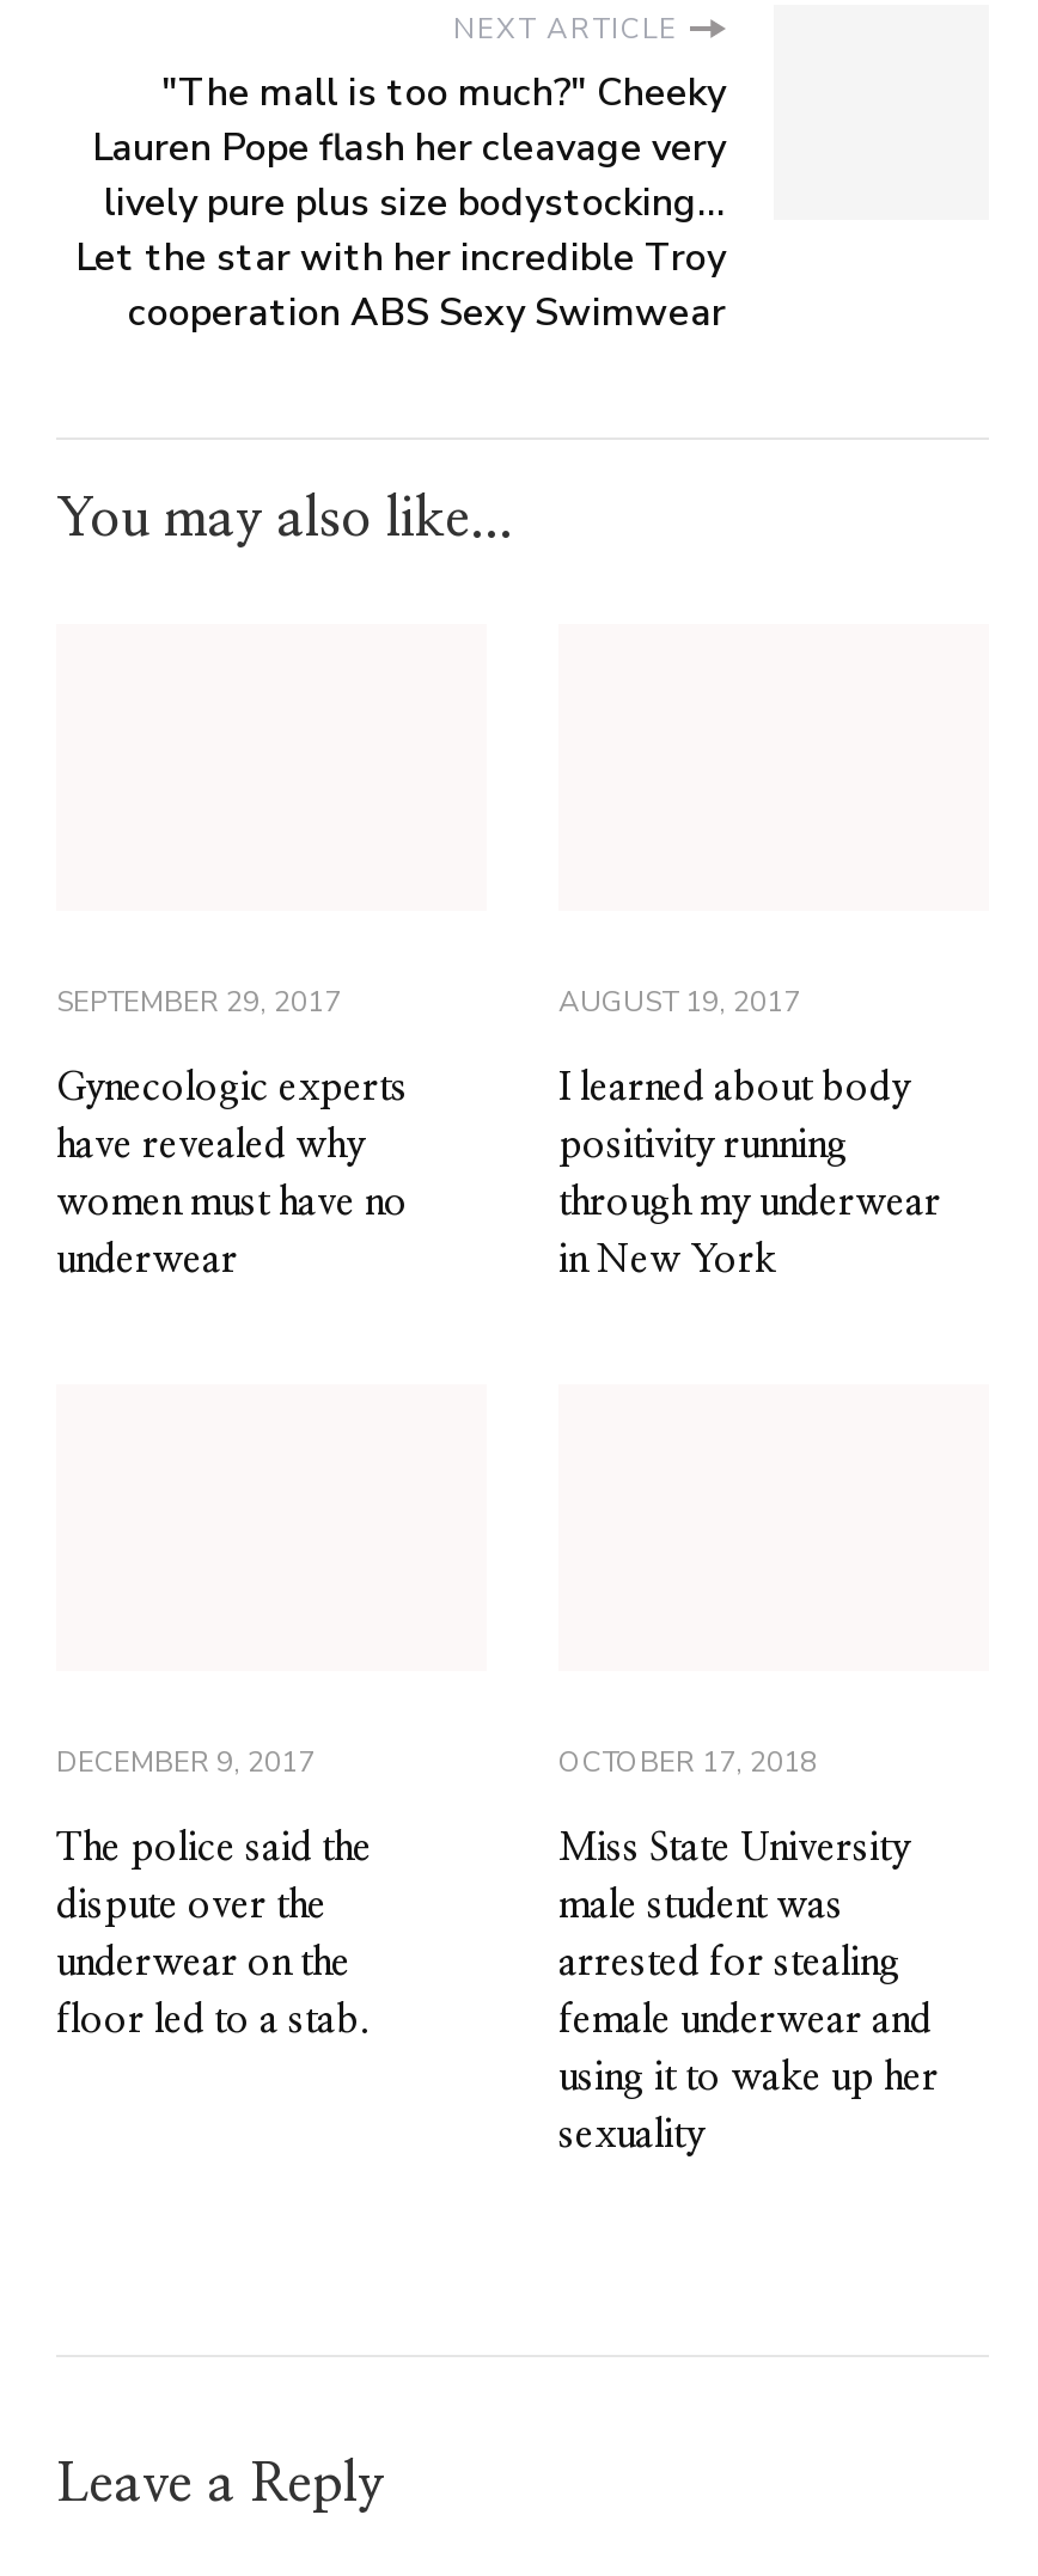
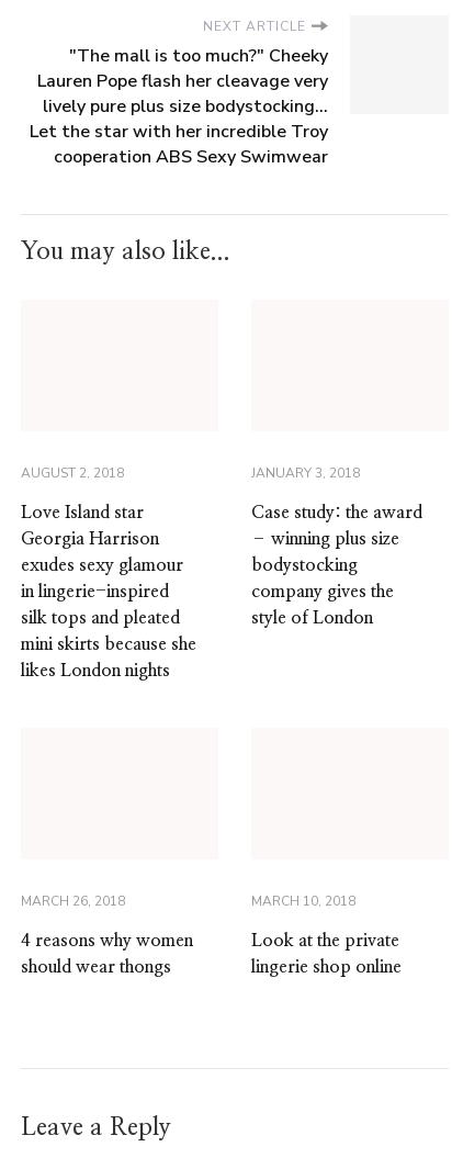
[56,984,408,1280] SEPTEMBER 29, 2017 | Gynecologic experts | have revealed why | women must have no | underwear -> [21,464,196,679] AUGUST 2, 2018 | Love Island star | Georgia Harrison | exudes sexy glamour | in lingerie-inspired | silk tops and pleated | mini skirts because she | likes London nights
[558,984,941,1280] AUGUST 19, 2017 | I learned about body | positivity running | through my underwear | in New York -> [251,464,422,626] JANUARY 3, 2018 | Case study: the award | – winning plus size | bodystocking | company gives the | style of London
[56,1744,372,2041] DECEMBER 9, 2017 | The police said the | dispute over the | underwear on the | floor led to a stab. -> [21,892,193,975] MARCH 26, 2018 | 4 reasons why women | should wear thongs
[558,1744,939,2155] OCTOBER 17, 2018 | Miss State University | male student was | arrested for stealing | female underwear and | using it to wake up her | sexuality -> [251,892,402,975] MARCH 10, 2018 | Look at the private | lingerie shop online

